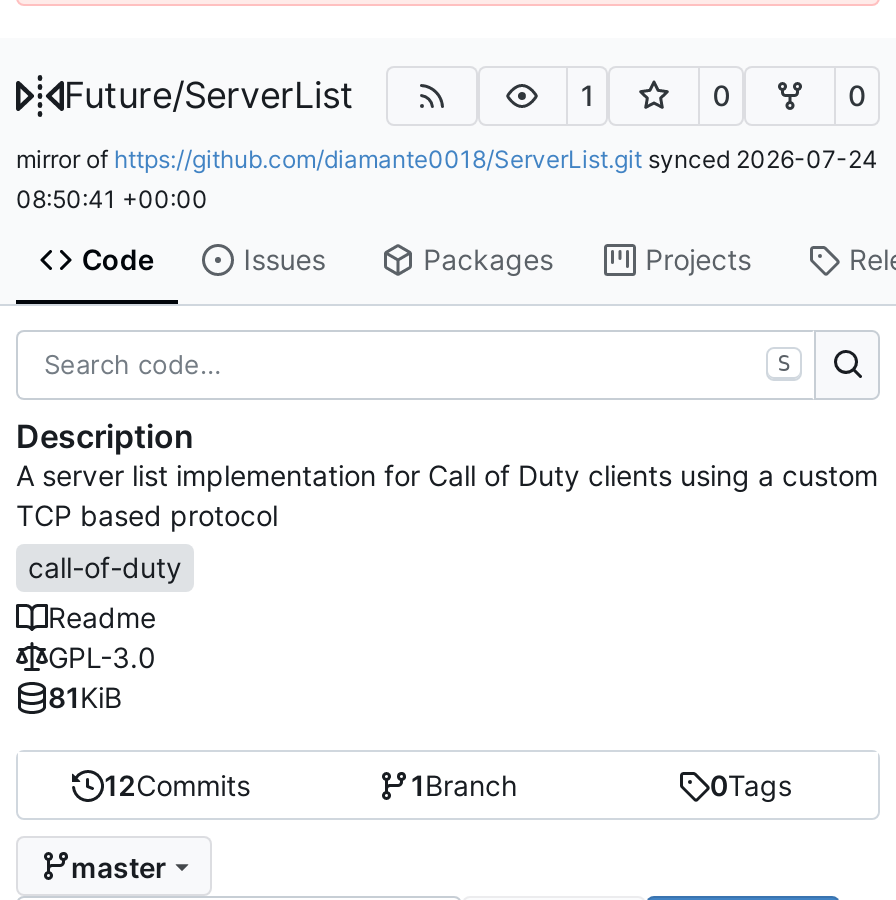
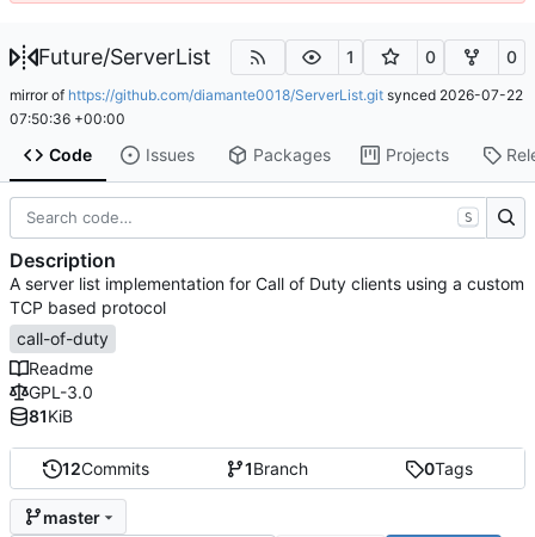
[16,143,878,173] mirror of https://github.com/diamante0018/ServerList.git synced 2026-07-24 -> [10,85,523,103] mirror of https://github.com/diamante0018/ServerList.git synced 2026-07-22
[16,183,208,213] 08:50:41 +00:00 -> [10,109,125,127] 07:50:36 +00:00

